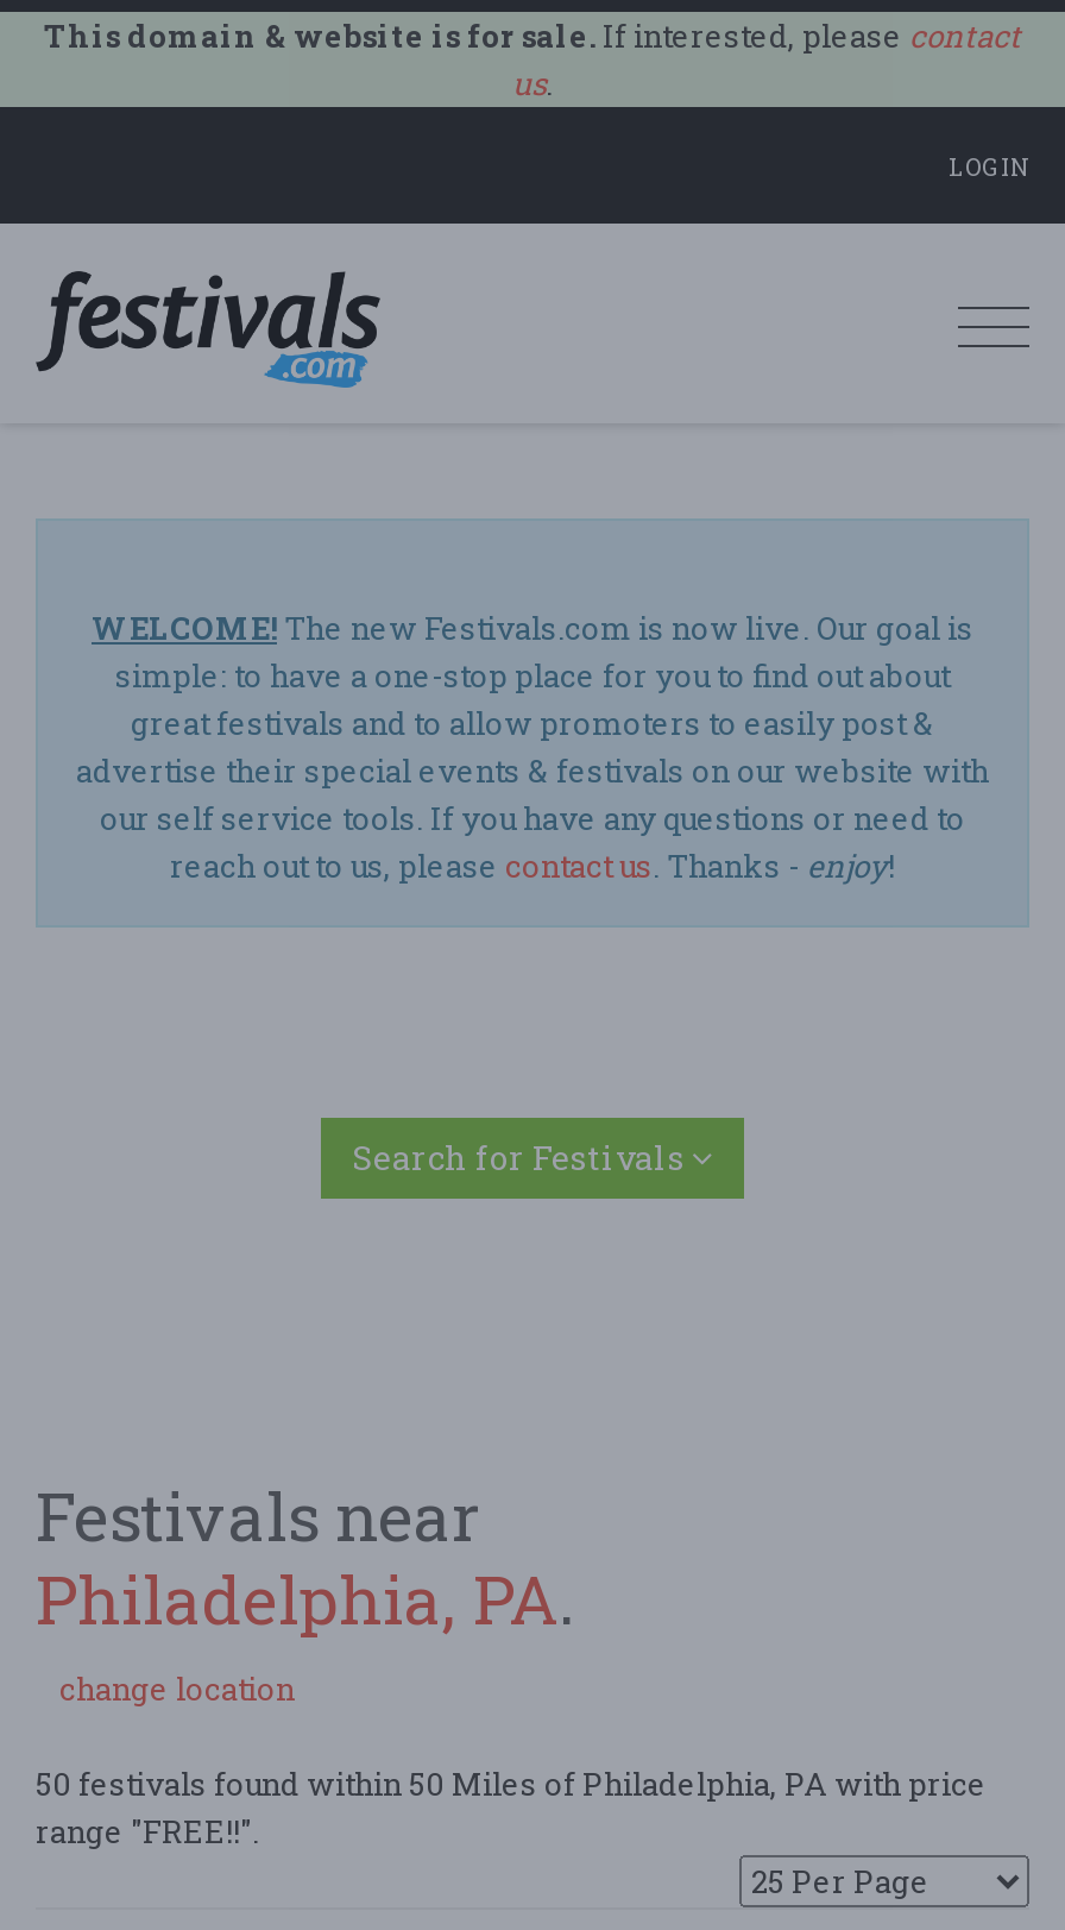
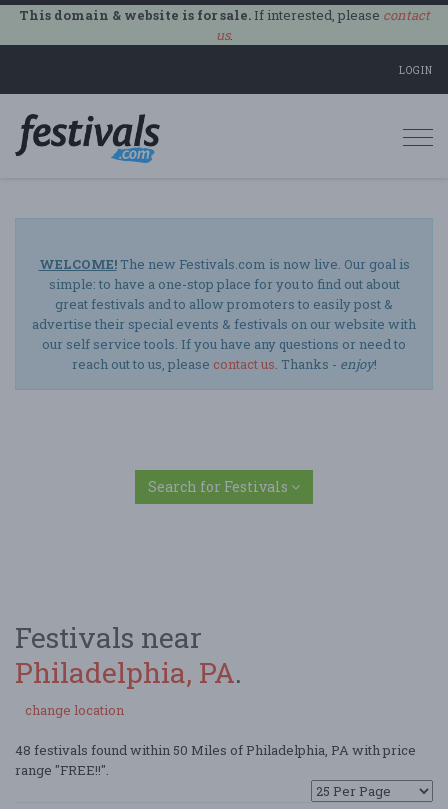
[36,1762,987,1805] 50 festivals found within 50 Miles of Philadelphia, PA with price -> [15,741,416,759] 48 festivals found within 50 Miles of Philadelphia, PA with price

